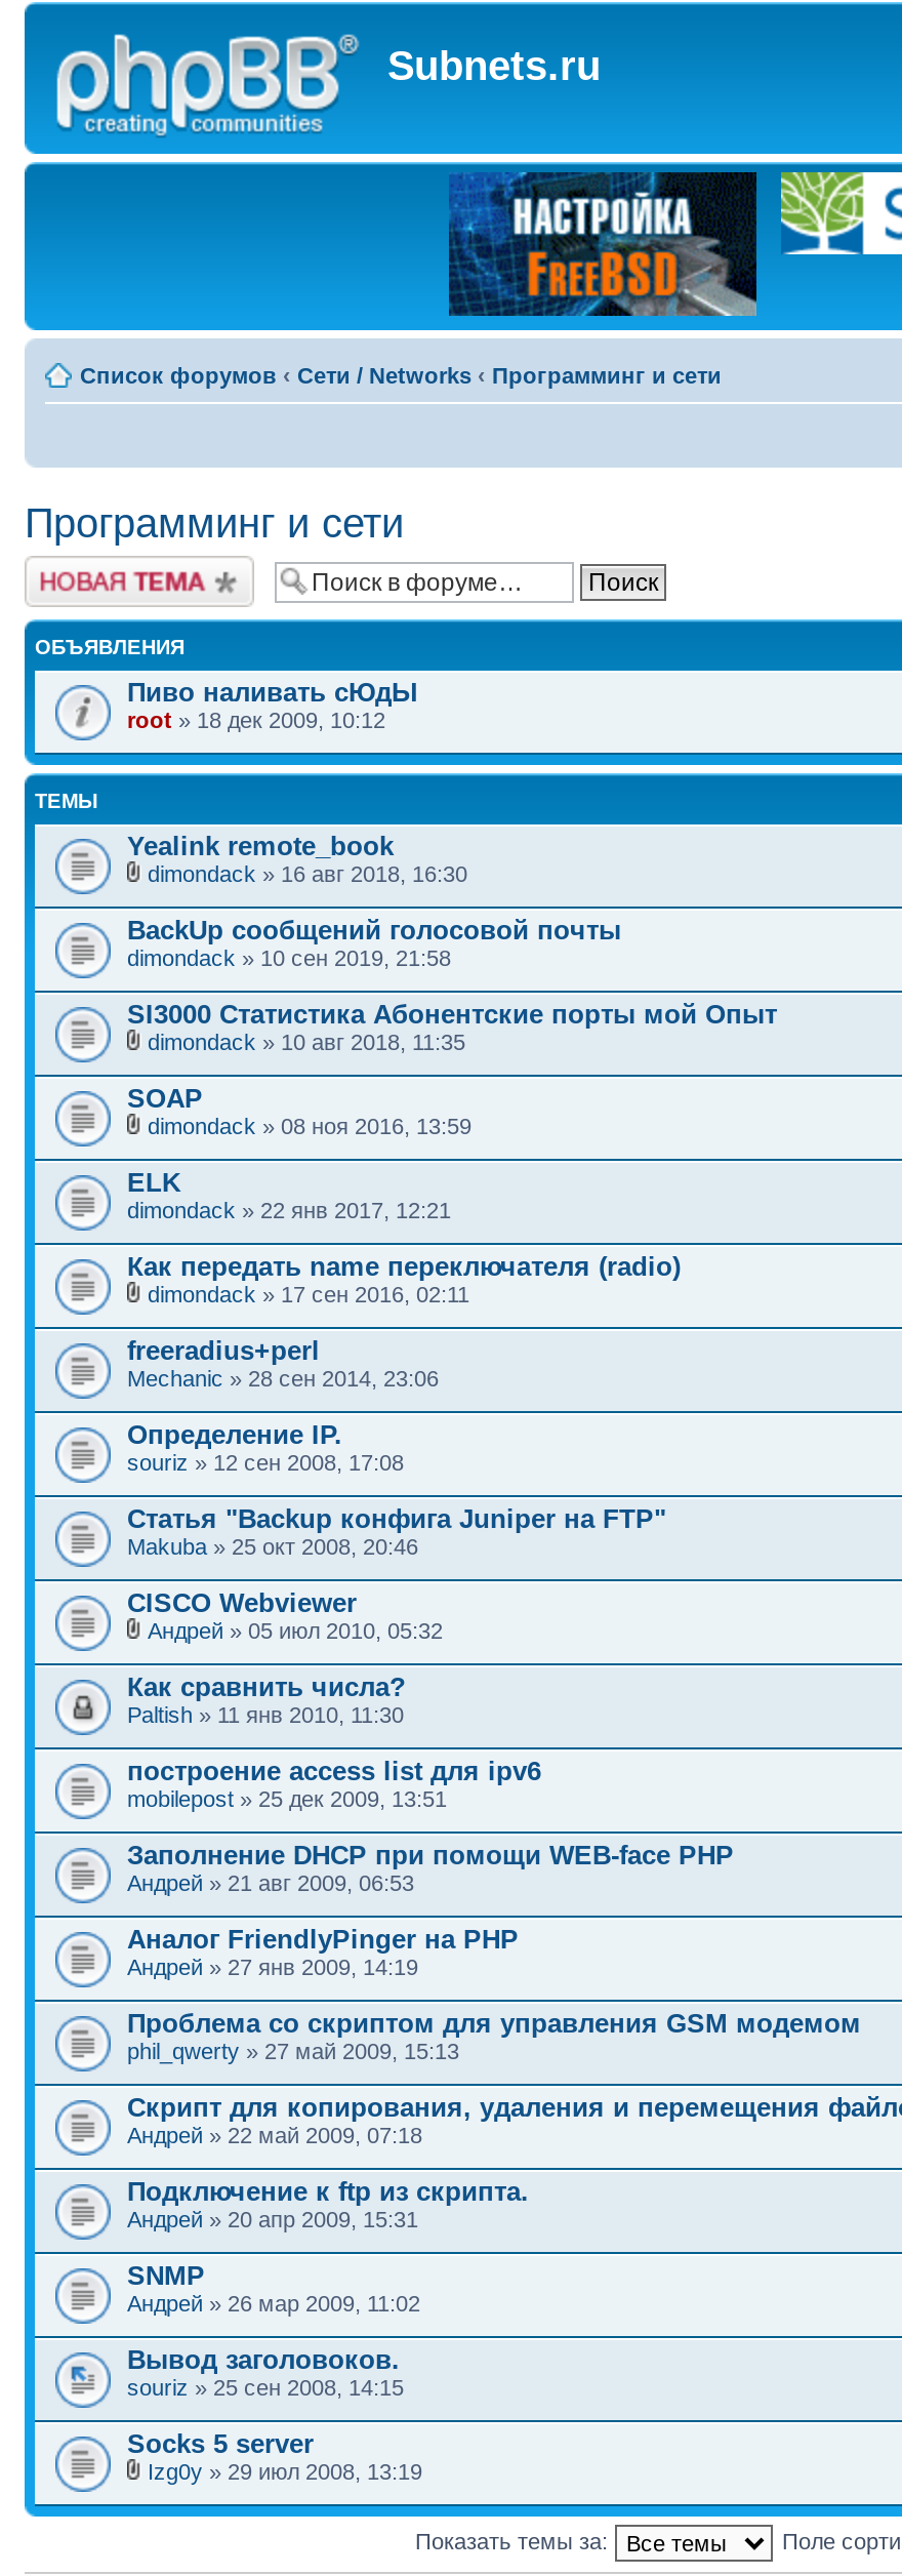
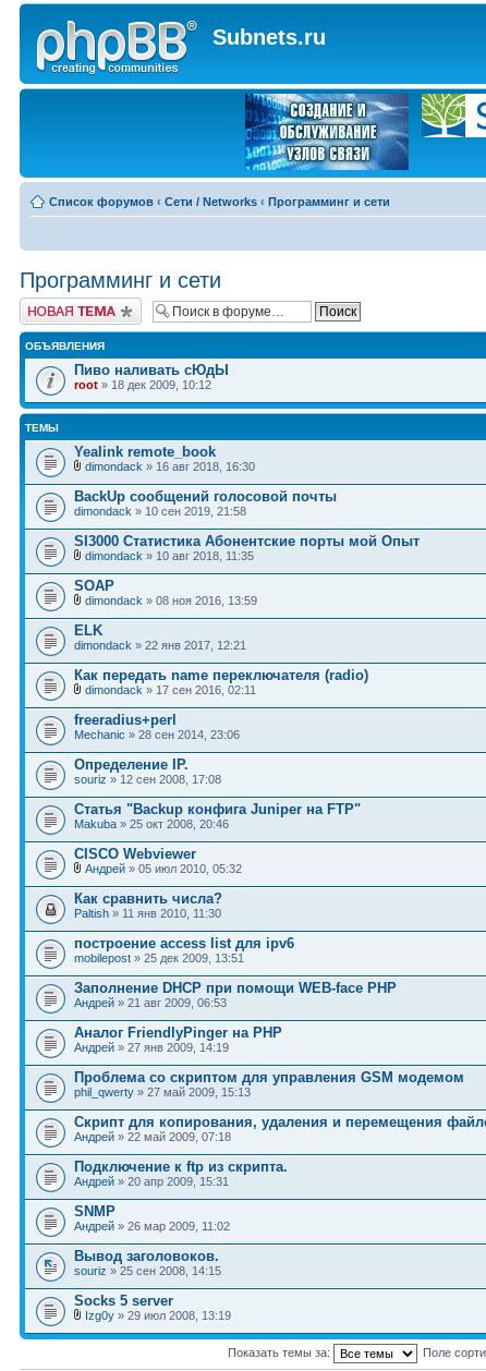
[447,170,758,318] [image] -> [245,93,409,171] [image]

